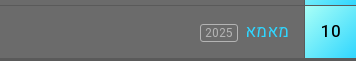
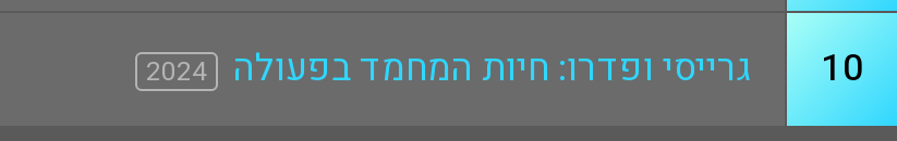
[205,19,289,44] מאמא | 2025 -> [146,41,752,95] גרייסי ופדרו: חיות המחמד בפעולה | 2024

